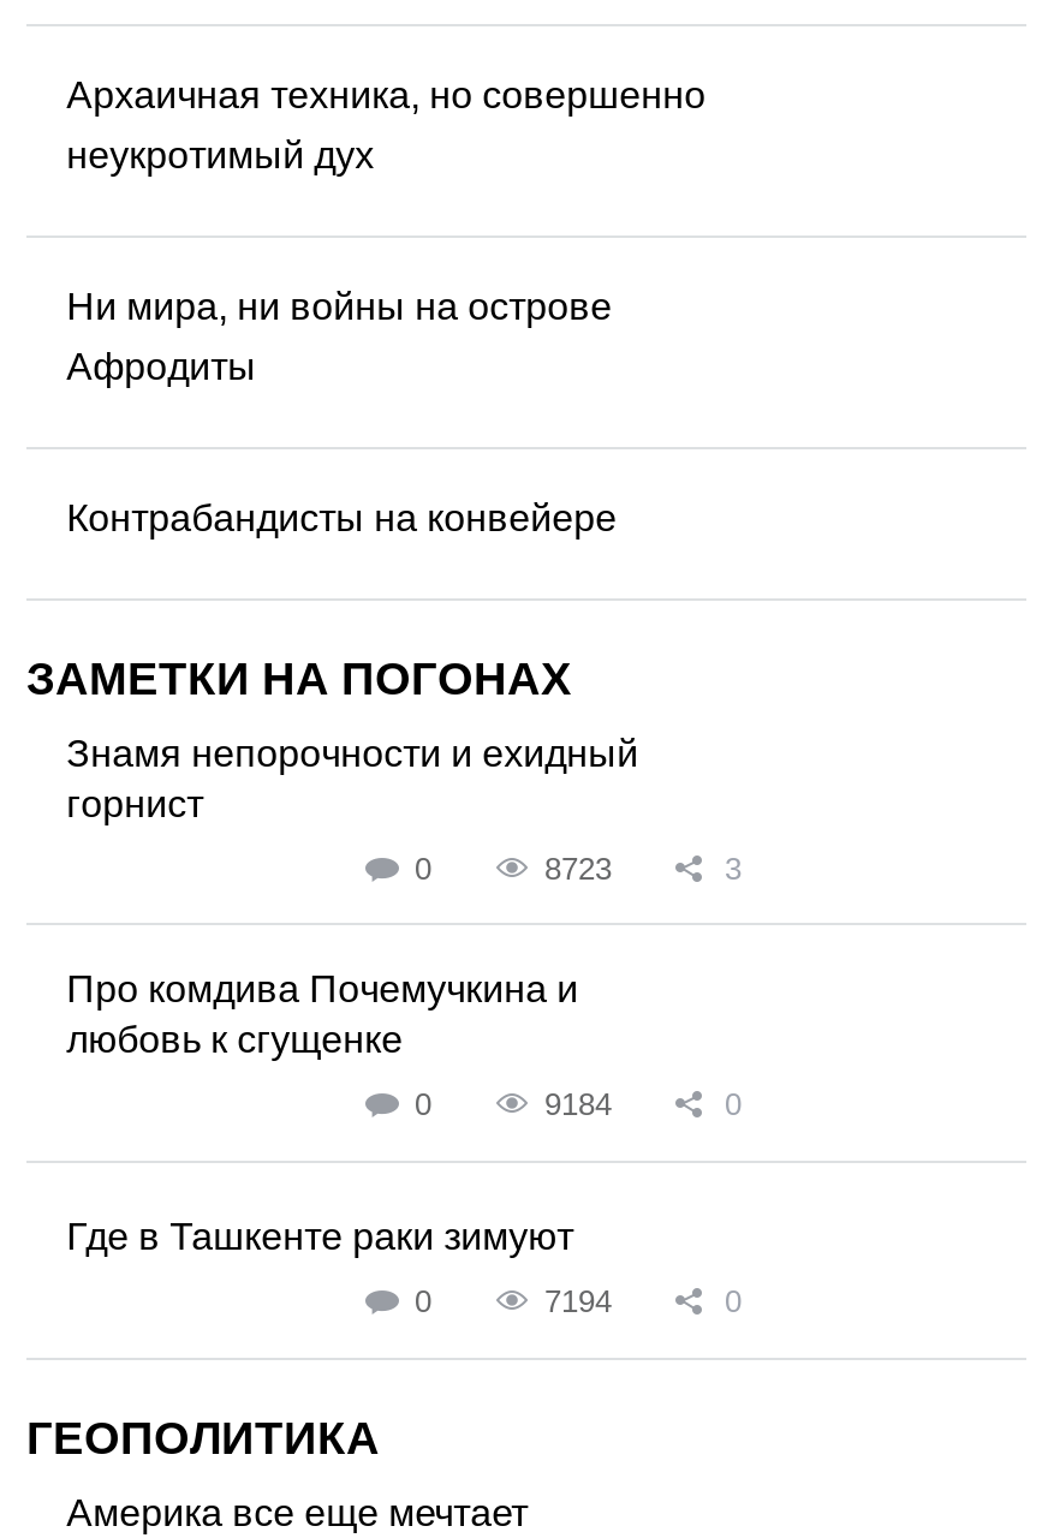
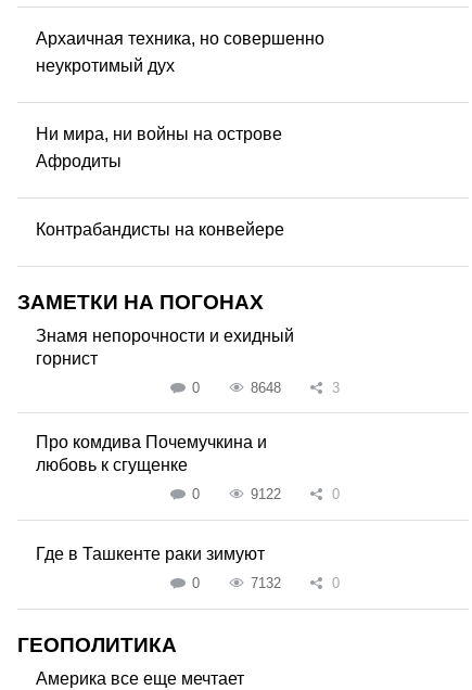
[544,850,611,886] 8723 -> [251,379,281,395] 8648
[544,1087,611,1123] 9184 -> [251,486,281,503] 9122
[544,1284,611,1320] 7194 -> [251,575,281,591] 7132

